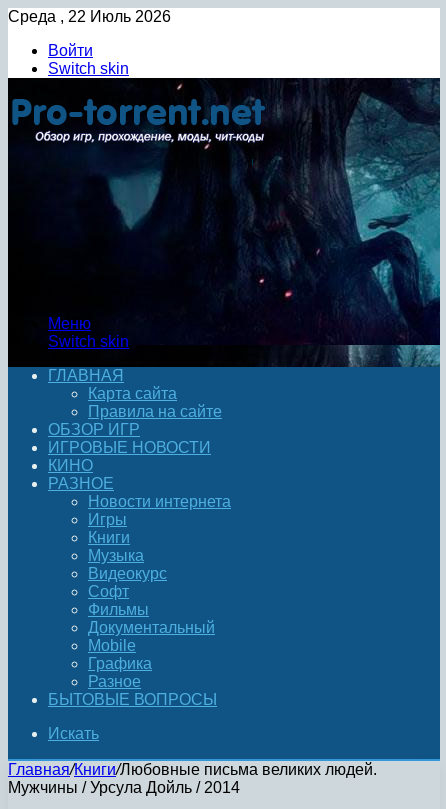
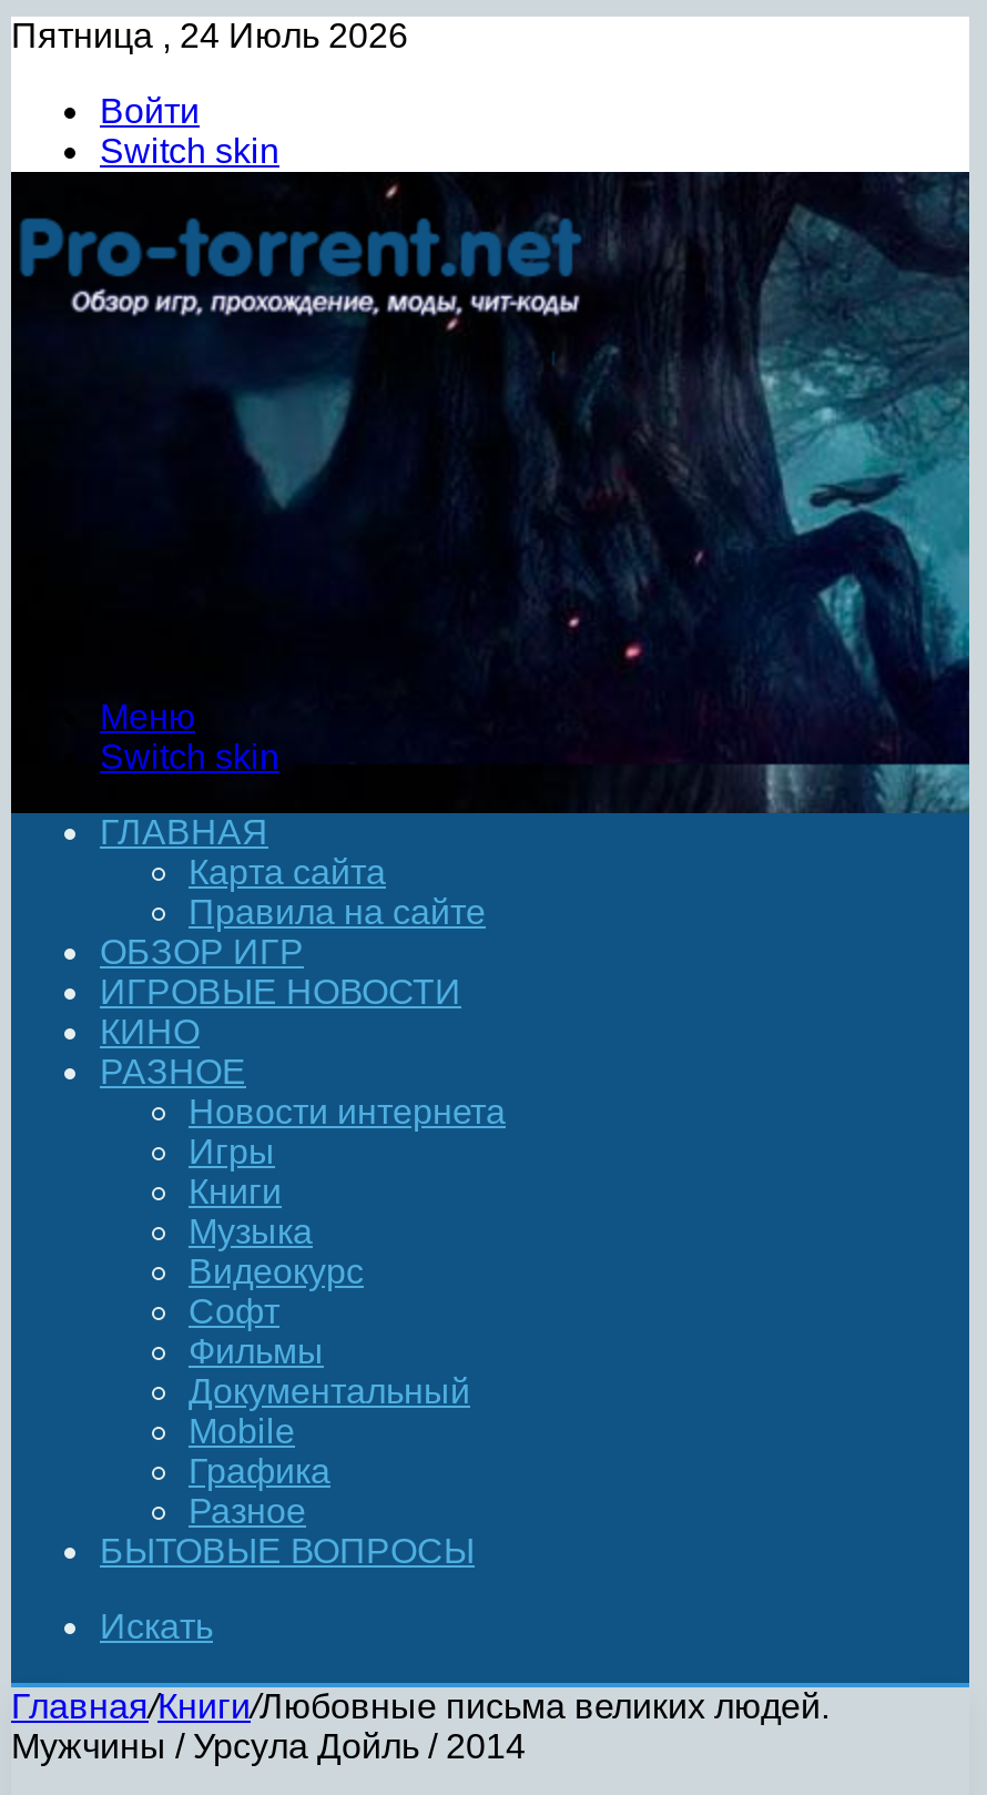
[8,8,171,25] Среда , 22 Июль 2026 -> [11,17,408,54] Пятница , 24 Июль 2026

